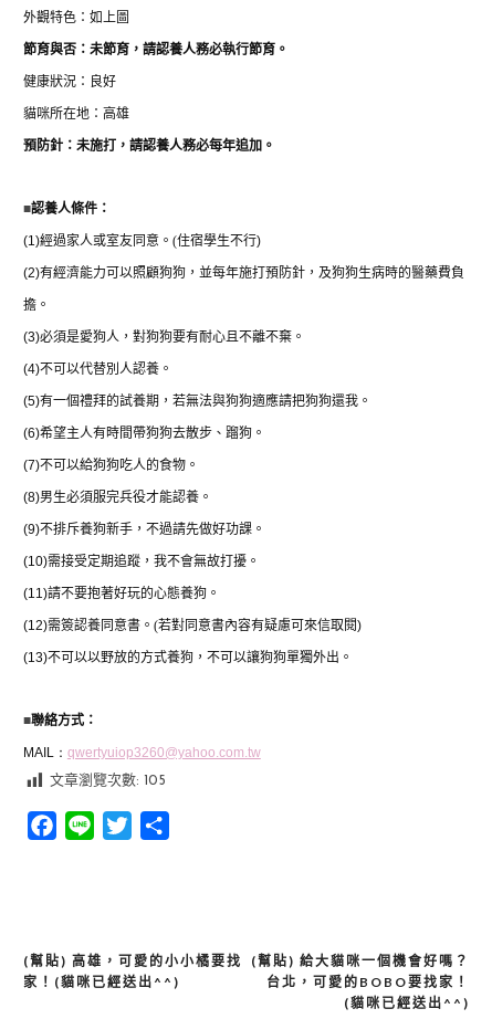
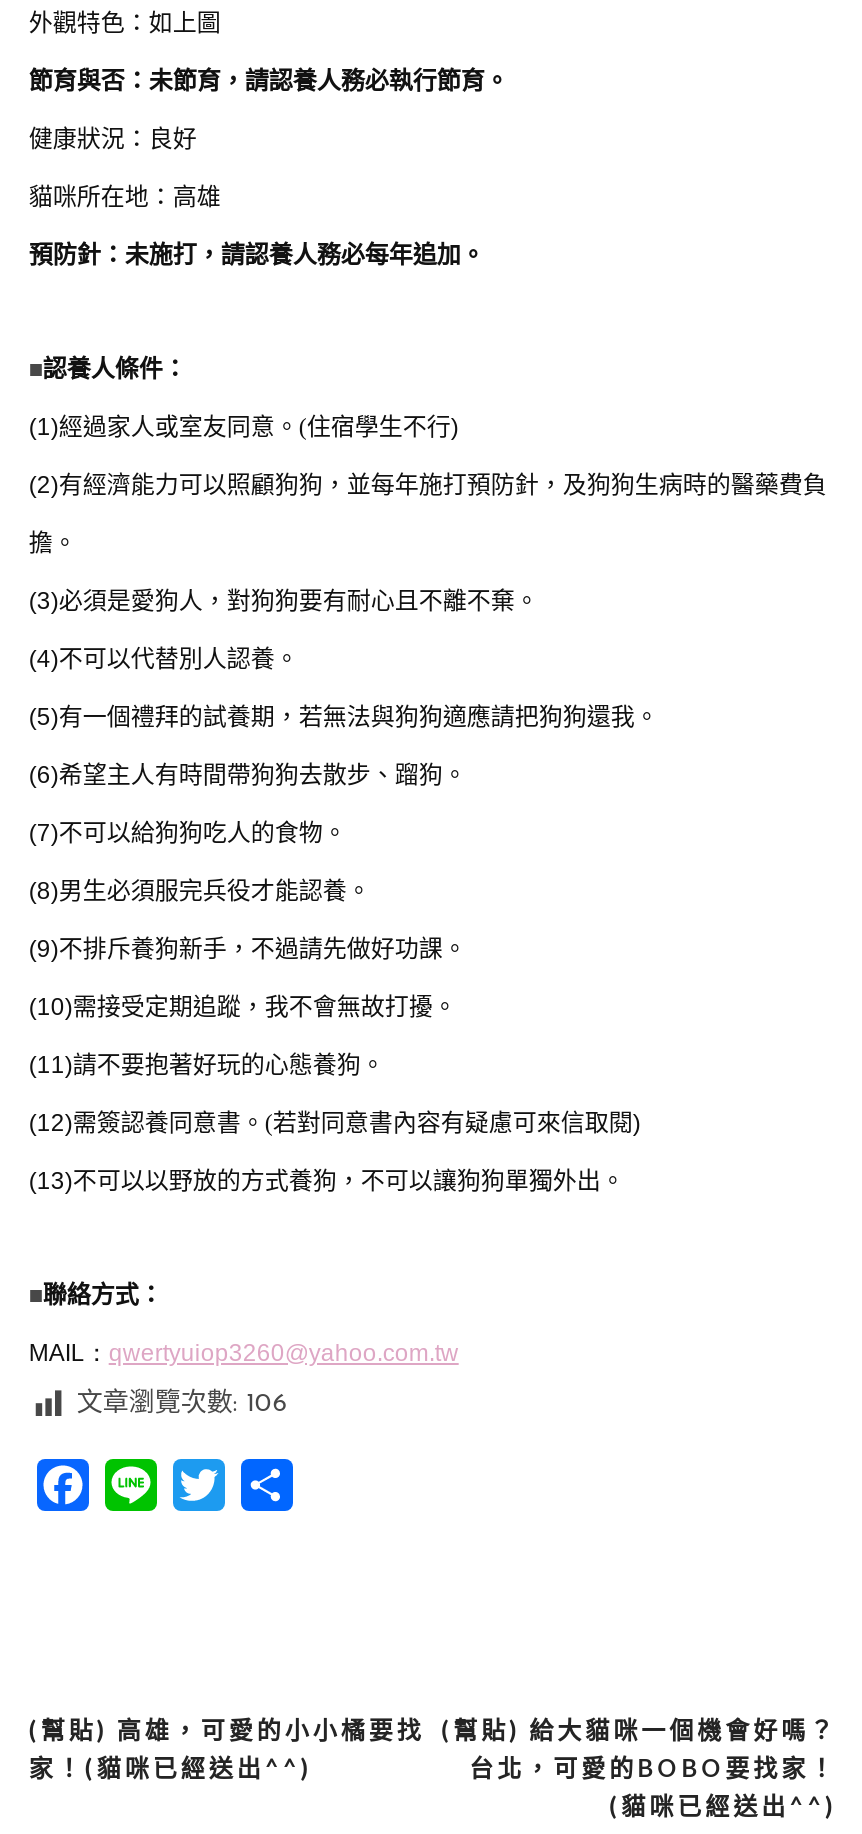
[50,774,166,788] 文章瀏覽次數: 105 -> [77,1391,289,1417] 文章瀏覽次數: 106

